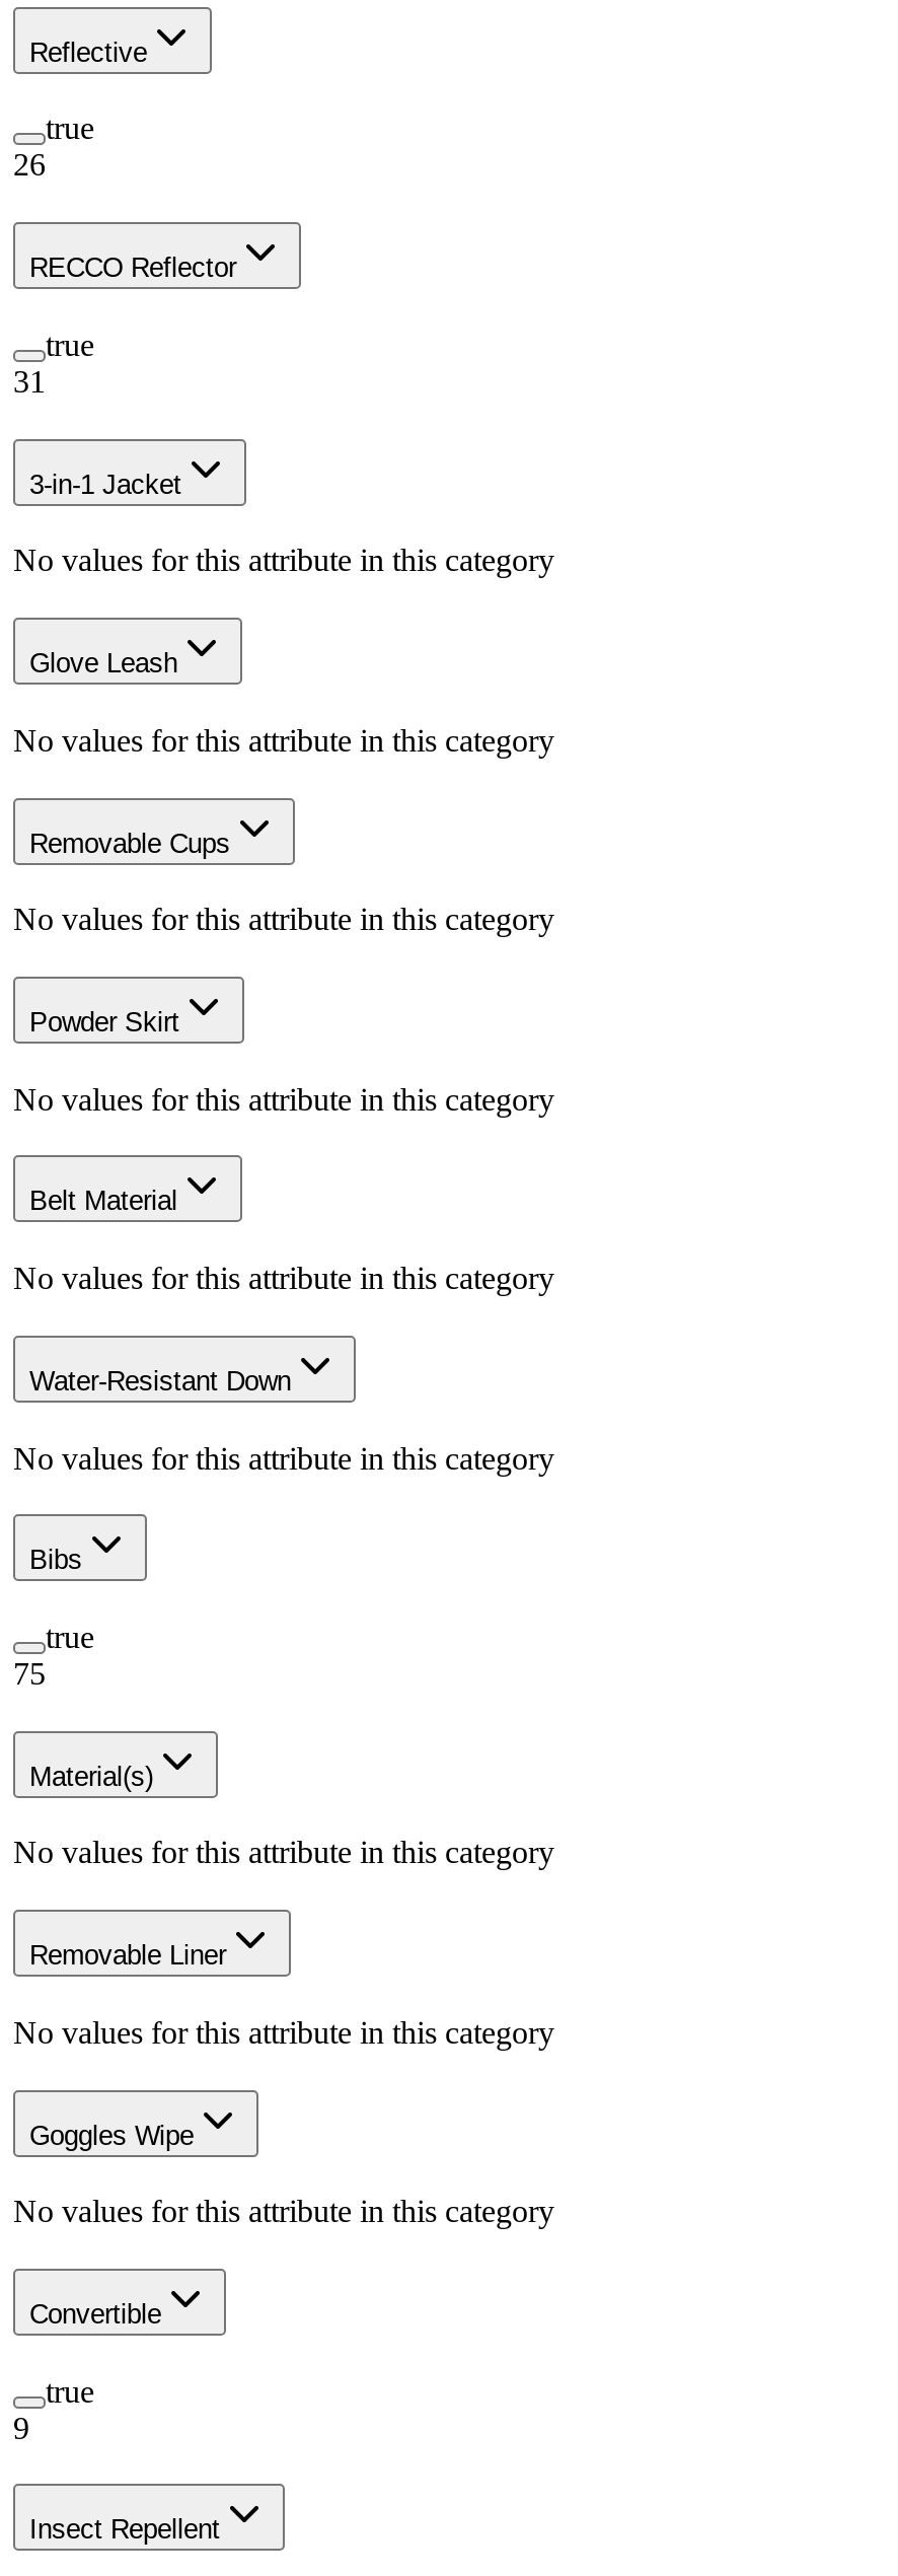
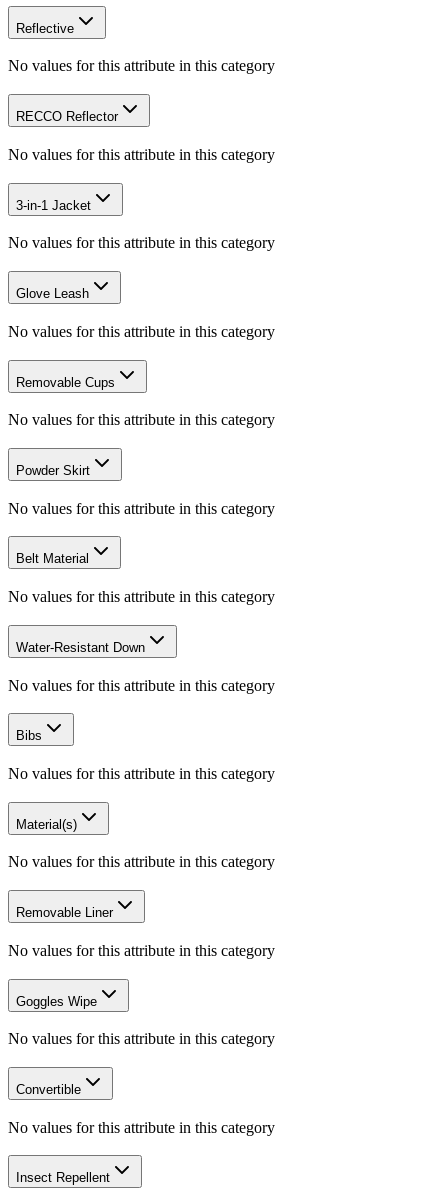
[13,112,94,183] true | 26 -> [8,57,275,74] No values for this attribute in this category
[13,327,94,398] true | 31 -> [8,146,275,163] No values for this attribute in this category
[13,1620,94,1691] true | 75 -> [8,765,275,782] No values for this attribute in this category
[13,2374,94,2445] true | 9 -> [8,1119,275,1136] No values for this attribute in this category

